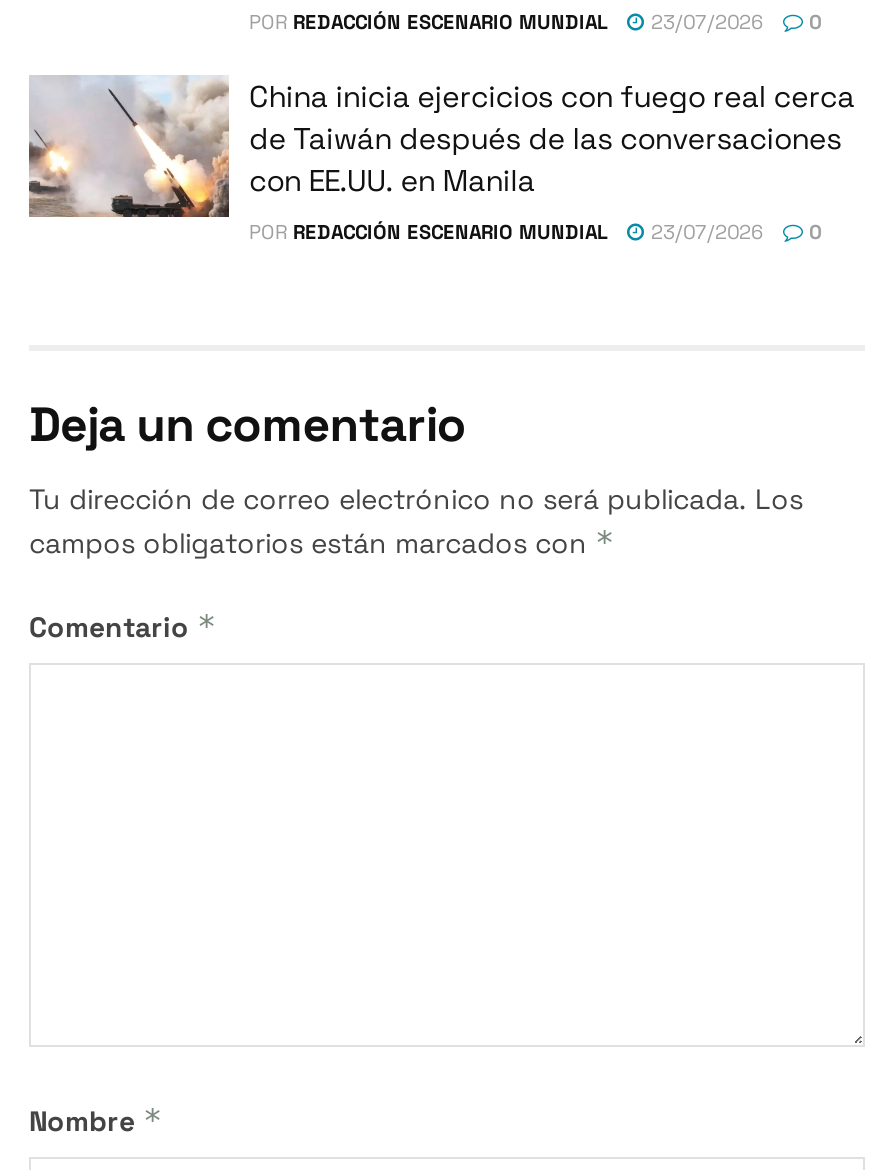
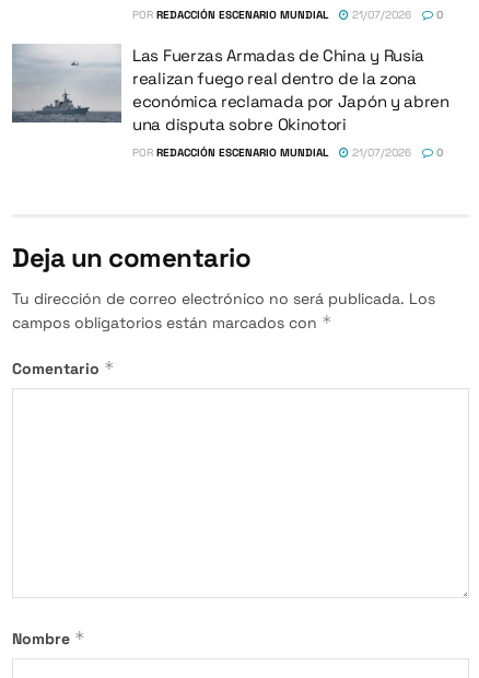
[645,9,763,35] 23/07/2026 -> [349,8,411,22] 21/07/2026
[27,76,855,220] [image] | China inicia ejercicios con fuego real cerca | de Taiwán después de las conversaciones | con EE.UU. en Manila -> [11,44,449,135] [image] | Las Fuerzas Armadas de China y Rusia | realizan fuego real dentro de la zona | económica reclamada por Japón y abren | una disputa sobre Okinotori
[645,219,763,245] 23/07/2026 -> [349,146,411,160] 21/07/2026

